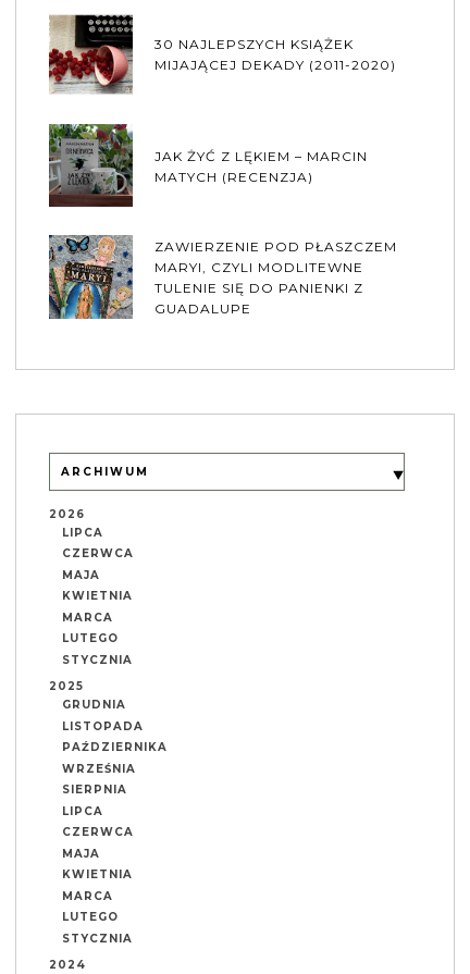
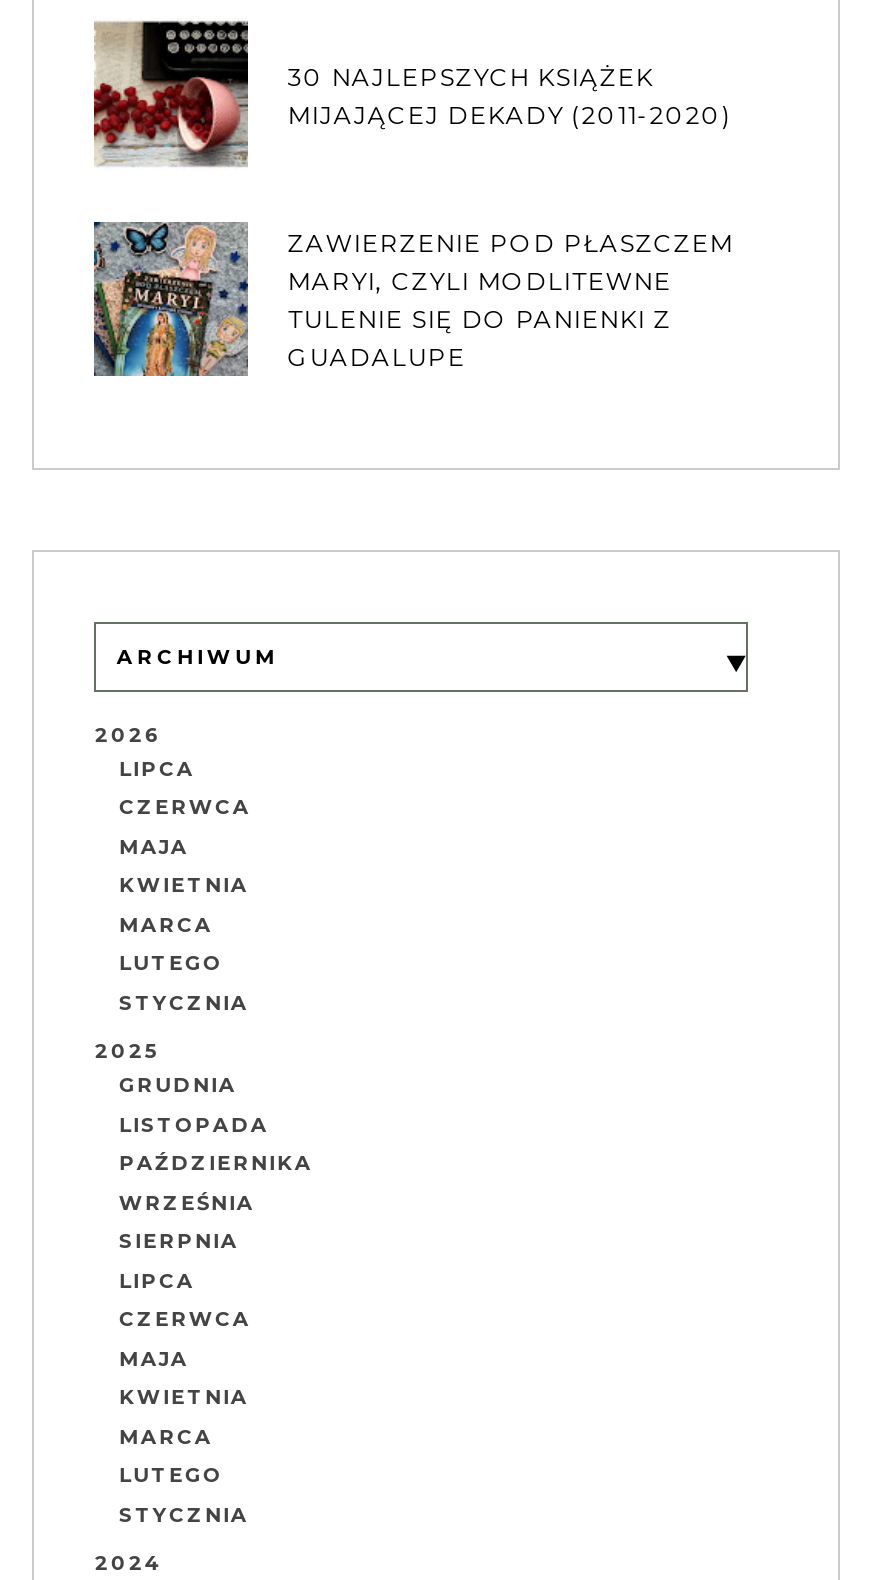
[48,123,368,208] [image] | JAK ŻYĆ Z LĘKIEM – MARCIN | MATYCH (RECENZJA) -> none

